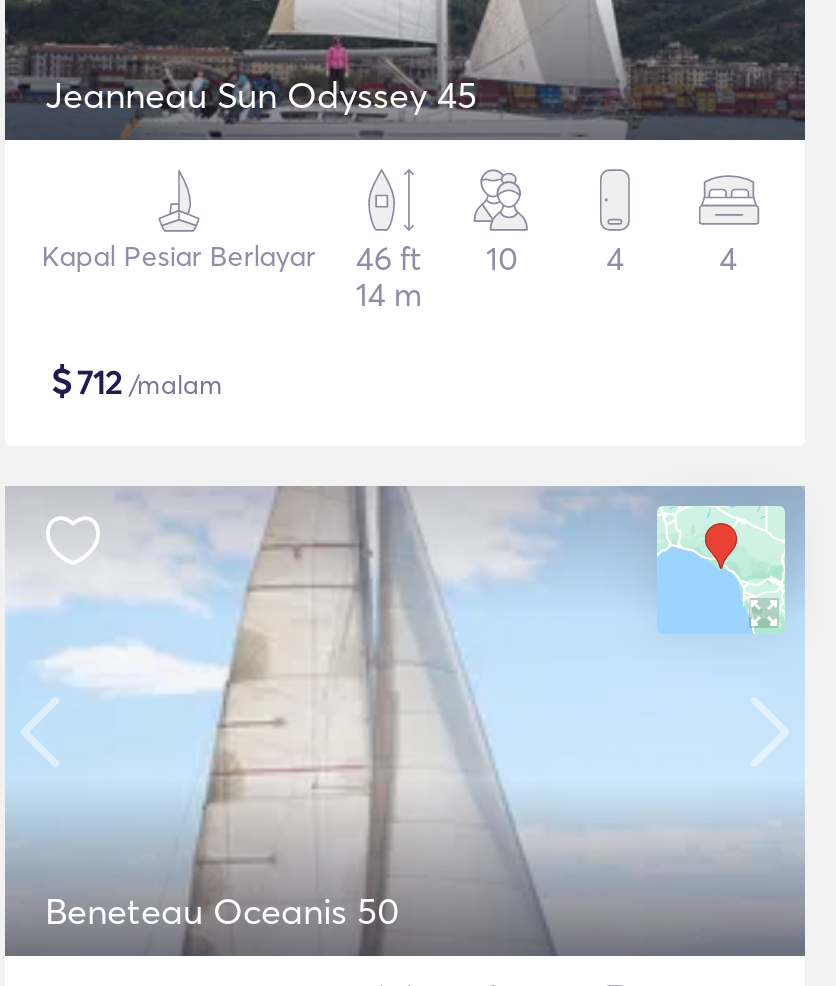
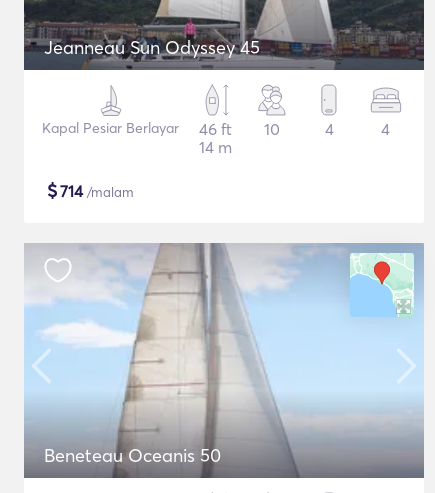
[51,358,223,404] $712 /malam -> [47,179,134,202] $714 /malam

